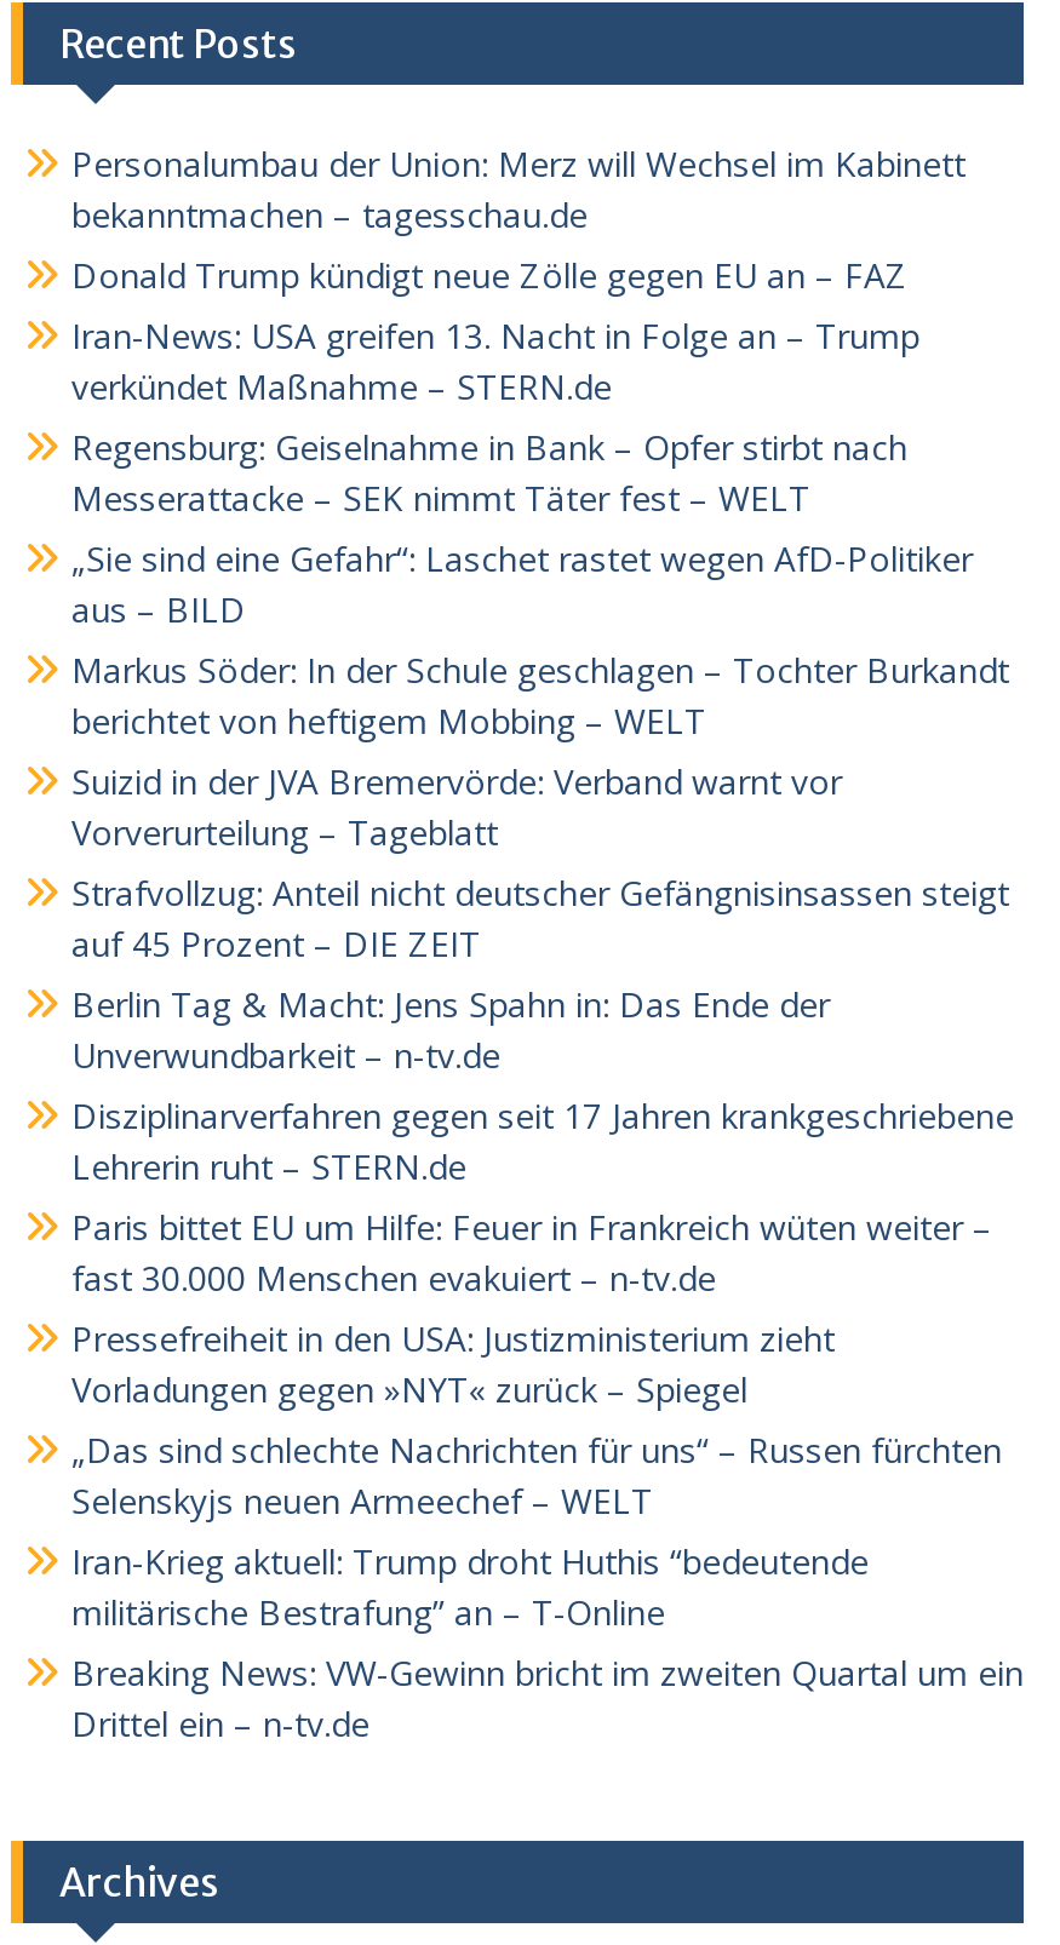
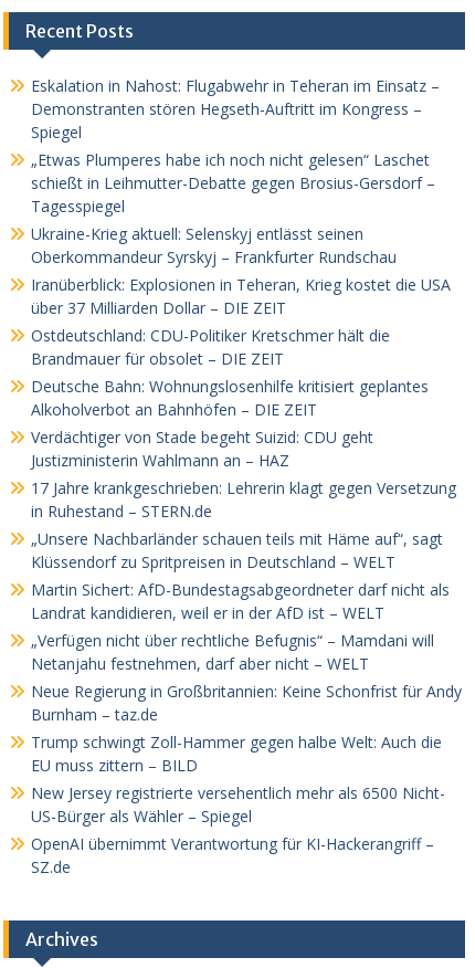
[71,140,1024,1746] Personalumbau der Union: Merz will Wechsel im Kabinett | bekanntmachen – tagesschau.de | Donald Trump kündigt neue Zölle gegen EU an – FAZ | Iran-News: USA greifen 13. Nacht in Folge an – Trump | verkündet Maßnahme – STERN.de | Regensburg: Geiselnahme in Bank – Opfer stirbt nach | Messerattacke – SEK nimmt Täter fest – WELT | „Sie sind eine Gefahr“: Laschet rastet wegen AfD-Politiker | aus – BILD | Markus Söder: In der Schule geschlagen – Tochter Burkandt | berichtet von heftigem Mobbing – WELT | Suizid in der JVA Bremervörde: Verband warnt vor | Vorverurteilung – Tageblatt | Strafvollzug: Anteil nicht deutscher Gefängnisinsassen steigt | auf 45 Prozent – DIE ZEIT | Berlin Tag & Macht: Jens Spahn in: Das Ende der | Unverwundbarkeit – n-tv.de | Disziplinarverfahren gegen seit 17 Jahren krankgeschriebene | Lehrerin ruht – STERN.de | Paris bittet EU um Hilfe: Feuer in Frankreich wüten weiter – | fast 30.000 Menschen evakuiert – n-tv.de | Pressefreiheit in den USA: Justizministerium zieht | Vorladungen gegen »NYT« zurück – Spiegel | „Das sind schlechte Nachrichten für uns“ – Russen fürchten | Selenskyjs neuen Armeechef – WELT | Iran-Krieg aktuell: Trump droht Huthis “bedeutende | militärische Bestrafung” an – T-Online | Breaking News: VW-Gewinn bricht im zweiten Quartal um ein | Drittel ein – n-tv.de -> [31,75,462,877] Eskalation in Nahost: Flugabwehr in Teheran im Einsatz – | Demonstranten stören Hegseth-Auftritt im Kongress – | Spiegel | „Etwas Plumperes habe ich noch nicht gelesen“ Laschet | schießt in Leihmutter-Debatte gegen Brosius-Gersdorf – | Tagesspiegel | Ukraine-Krieg aktuell: Selenskyj entlässt seinen | Oberkommandeur Syrskyj – Frankfurter Rundschau | Iranüberblick: Explosionen in Teheran, Krieg kostet die USA | über 37 Milliarden Dollar – DIE ZEIT | Ostdeutschland: CDU-Politiker Kretschmer hält die | Brandmauer für obsolet – DIE ZEIT | Deutsche Bahn: Wohnungslosenhilfe kritisiert geplantes | Alkoholverbot an Bahnhöfen – DIE ZEIT | Verdächtiger von Stade begeht Suizid: CDU geht | Justizministerin Wahlmann an – HAZ | 17 Jahre krankgeschrieben: Lehrerin klagt gegen Versetzung | in Ruhestand – STERN.de | „Unsere Nachbarländer schauen teils mit Häme auf“, sagt | Klüssendorf zu Spritpreisen in Deutschland – WELT | Martin Sichert: AfD-Bundestagsabgeordneter darf nicht als | Landrat kandidieren, weil er in der AfD ist – WELT | „Verfügen nicht über rechtliche Befugnis“ – Mamdani will | Netanjahu festnehmen, darf aber nicht – WELT | Neue Regierung in Großbritannien: Keine Schonfrist für Andy | Burnham – taz.de | Trump schwingt Zoll-Hammer gegen halbe Welt: Auch die | EU muss zittern – BILD | New Jersey registrierte versehentlich mehr als 6500 Nicht- | US-Bürger als Wähler – Spiegel | OpenAI übernimmt Verantwortung für KI-Hackerangriff – | SZ.de

